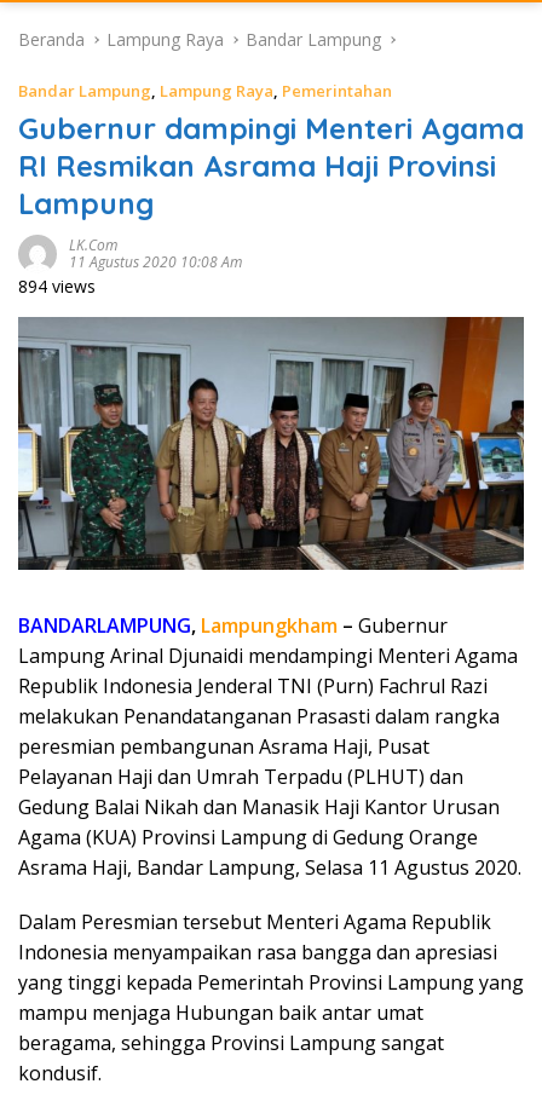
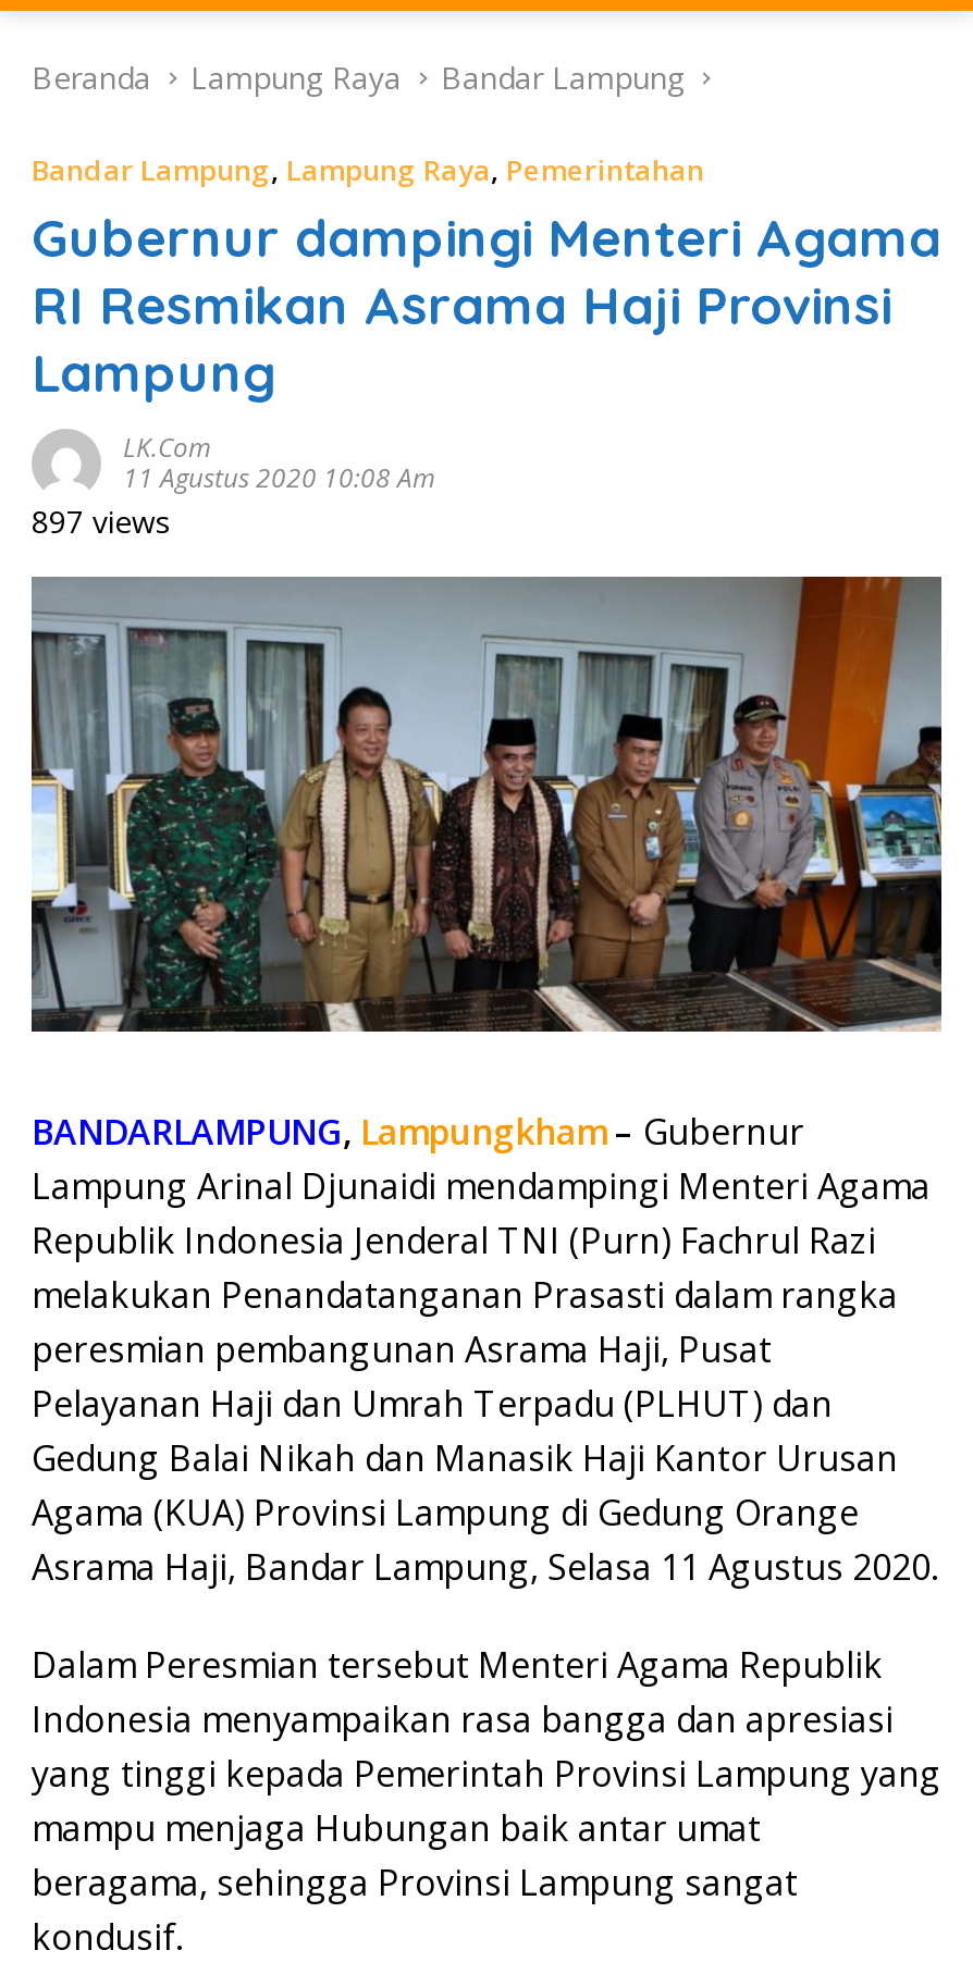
[18,275,96,298] 894 views -> [32,501,171,542] 897 views

